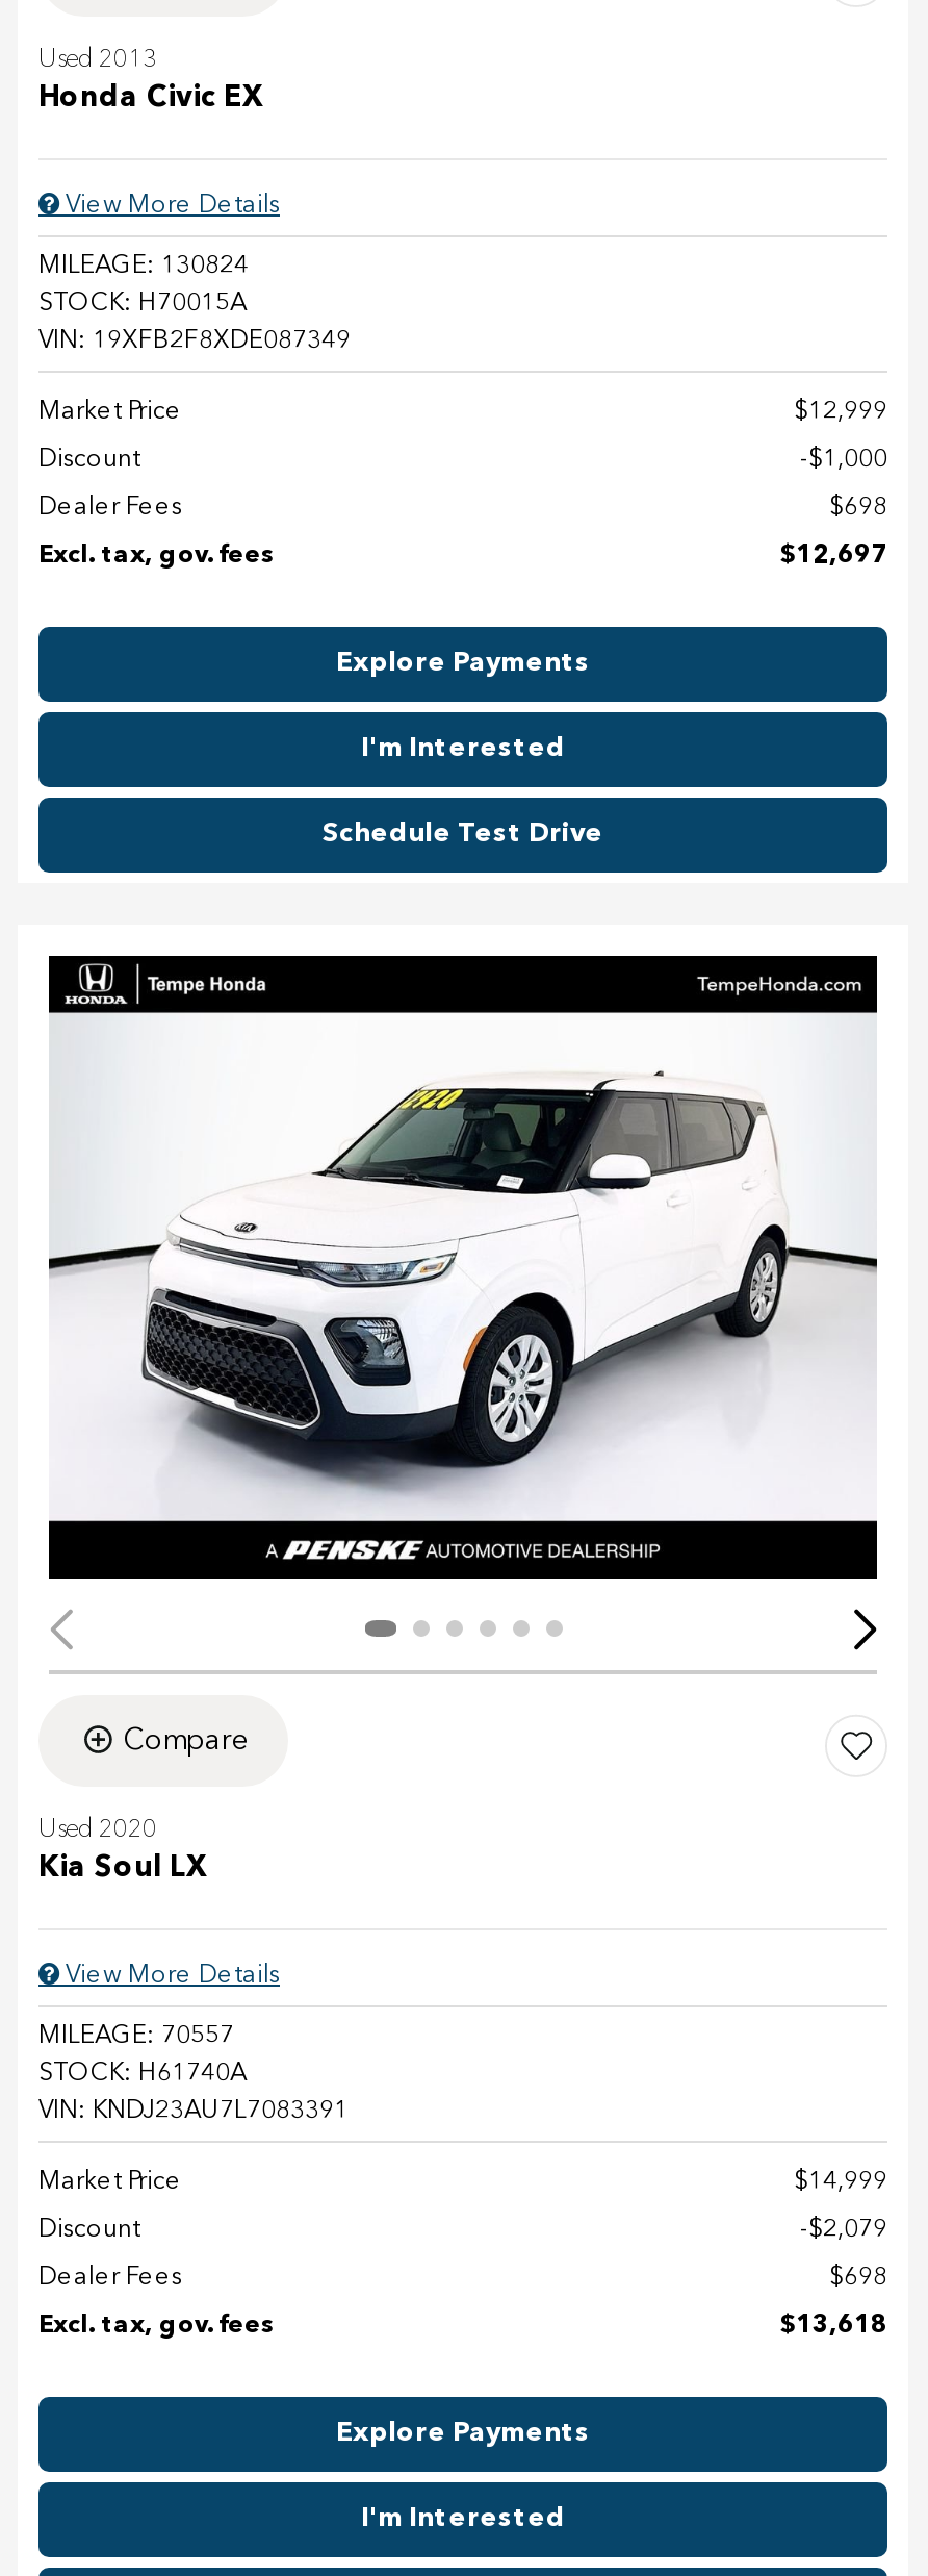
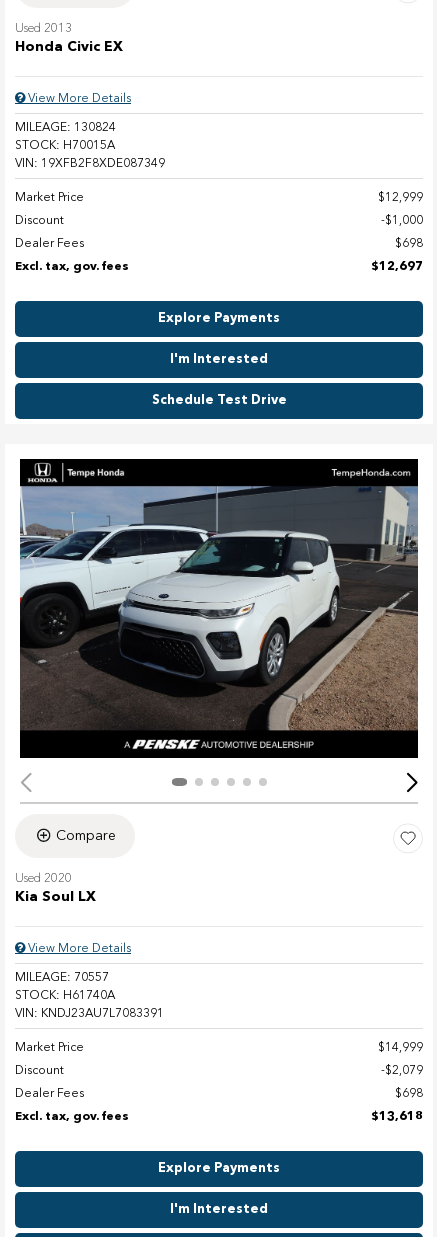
[49,1010,877,1524] [image] -> [19,486,419,731] [image]

